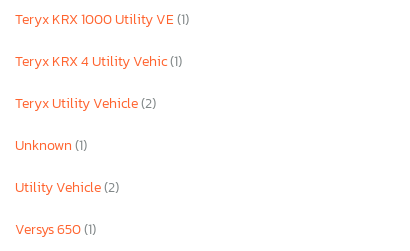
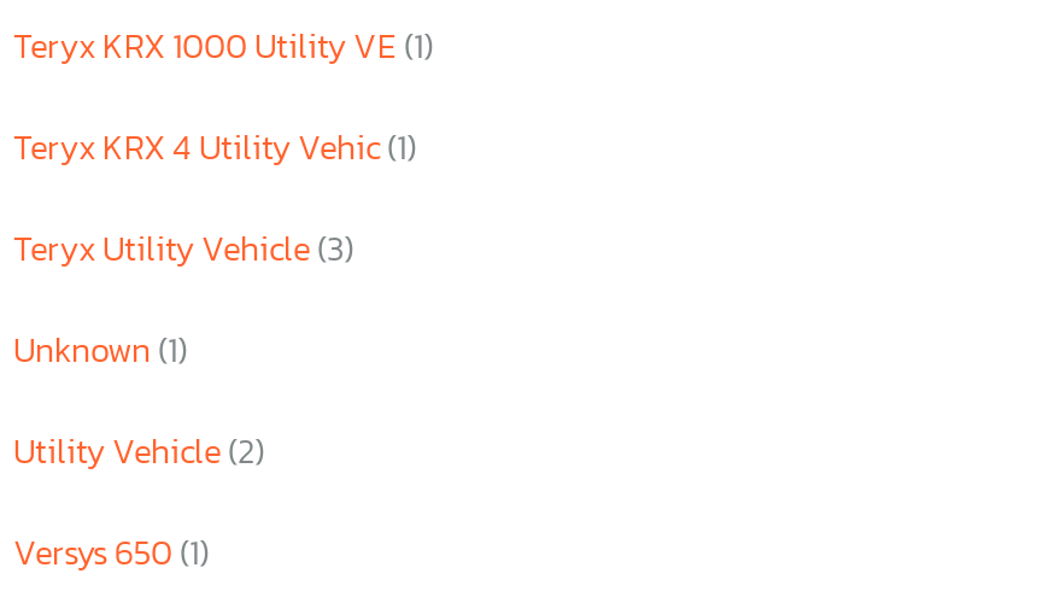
[15,92,156,113] Teryx Utility Vehicle(2) -> [13,223,353,274] Teryx Utility Vehicle(3)

